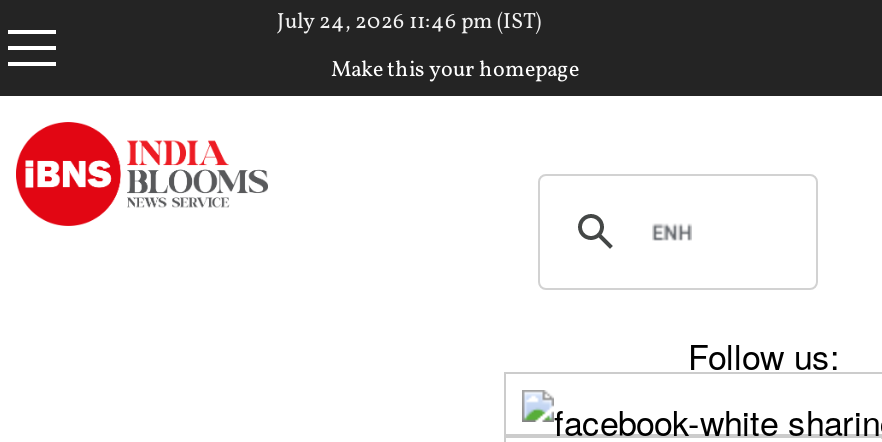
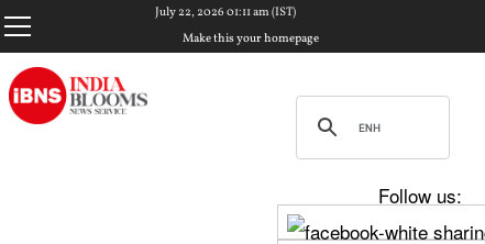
[277,8,541,38] July 24, 2026 11:46 pm (IST) -> [155,4,295,21] July 22, 2026 01:11 am (IST)

